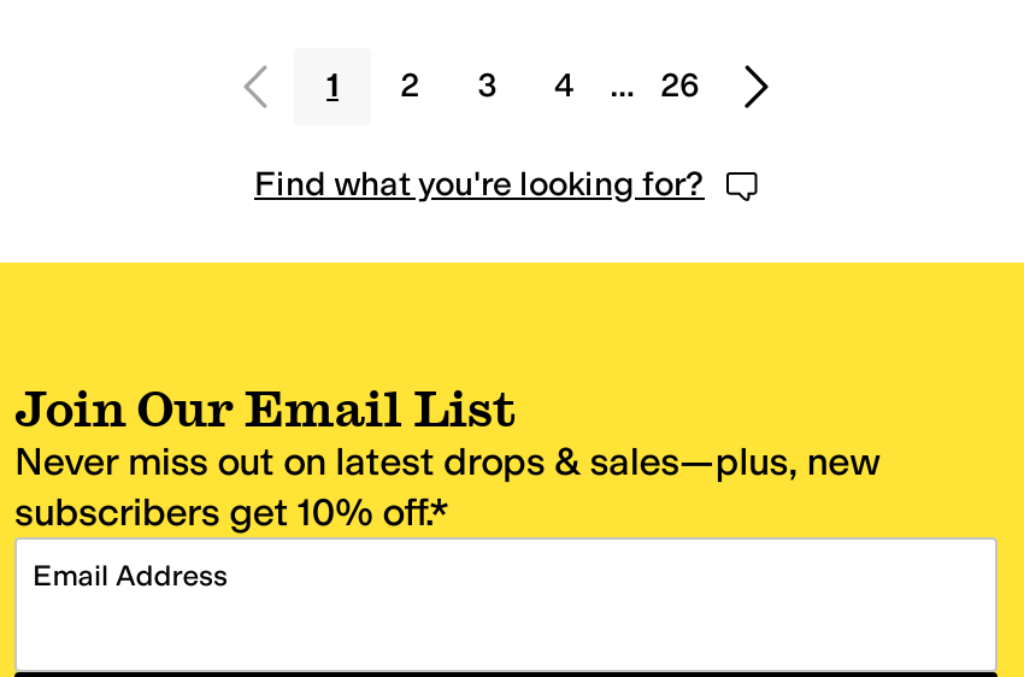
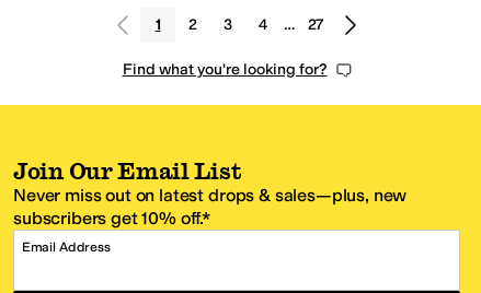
[660,65,698,106] 26 -> [307,15,324,34] 27

